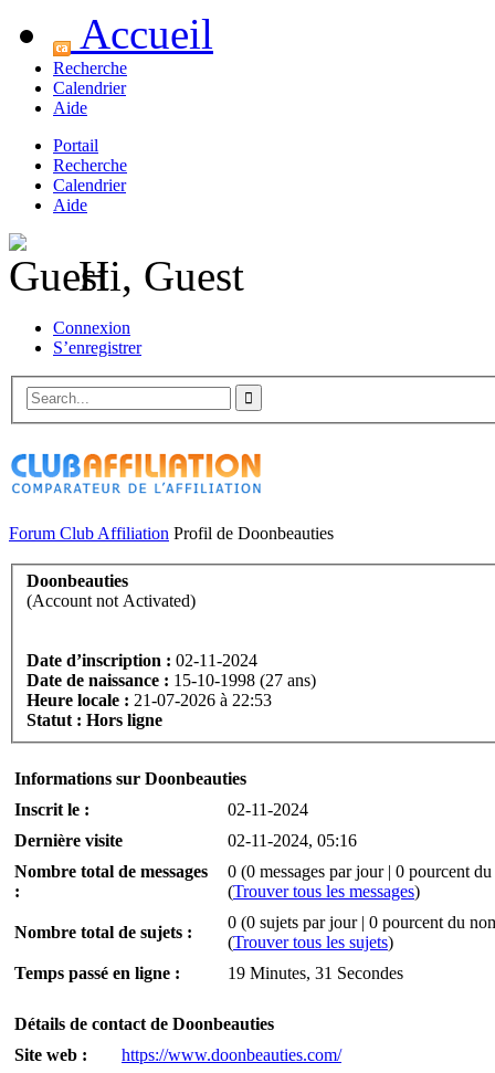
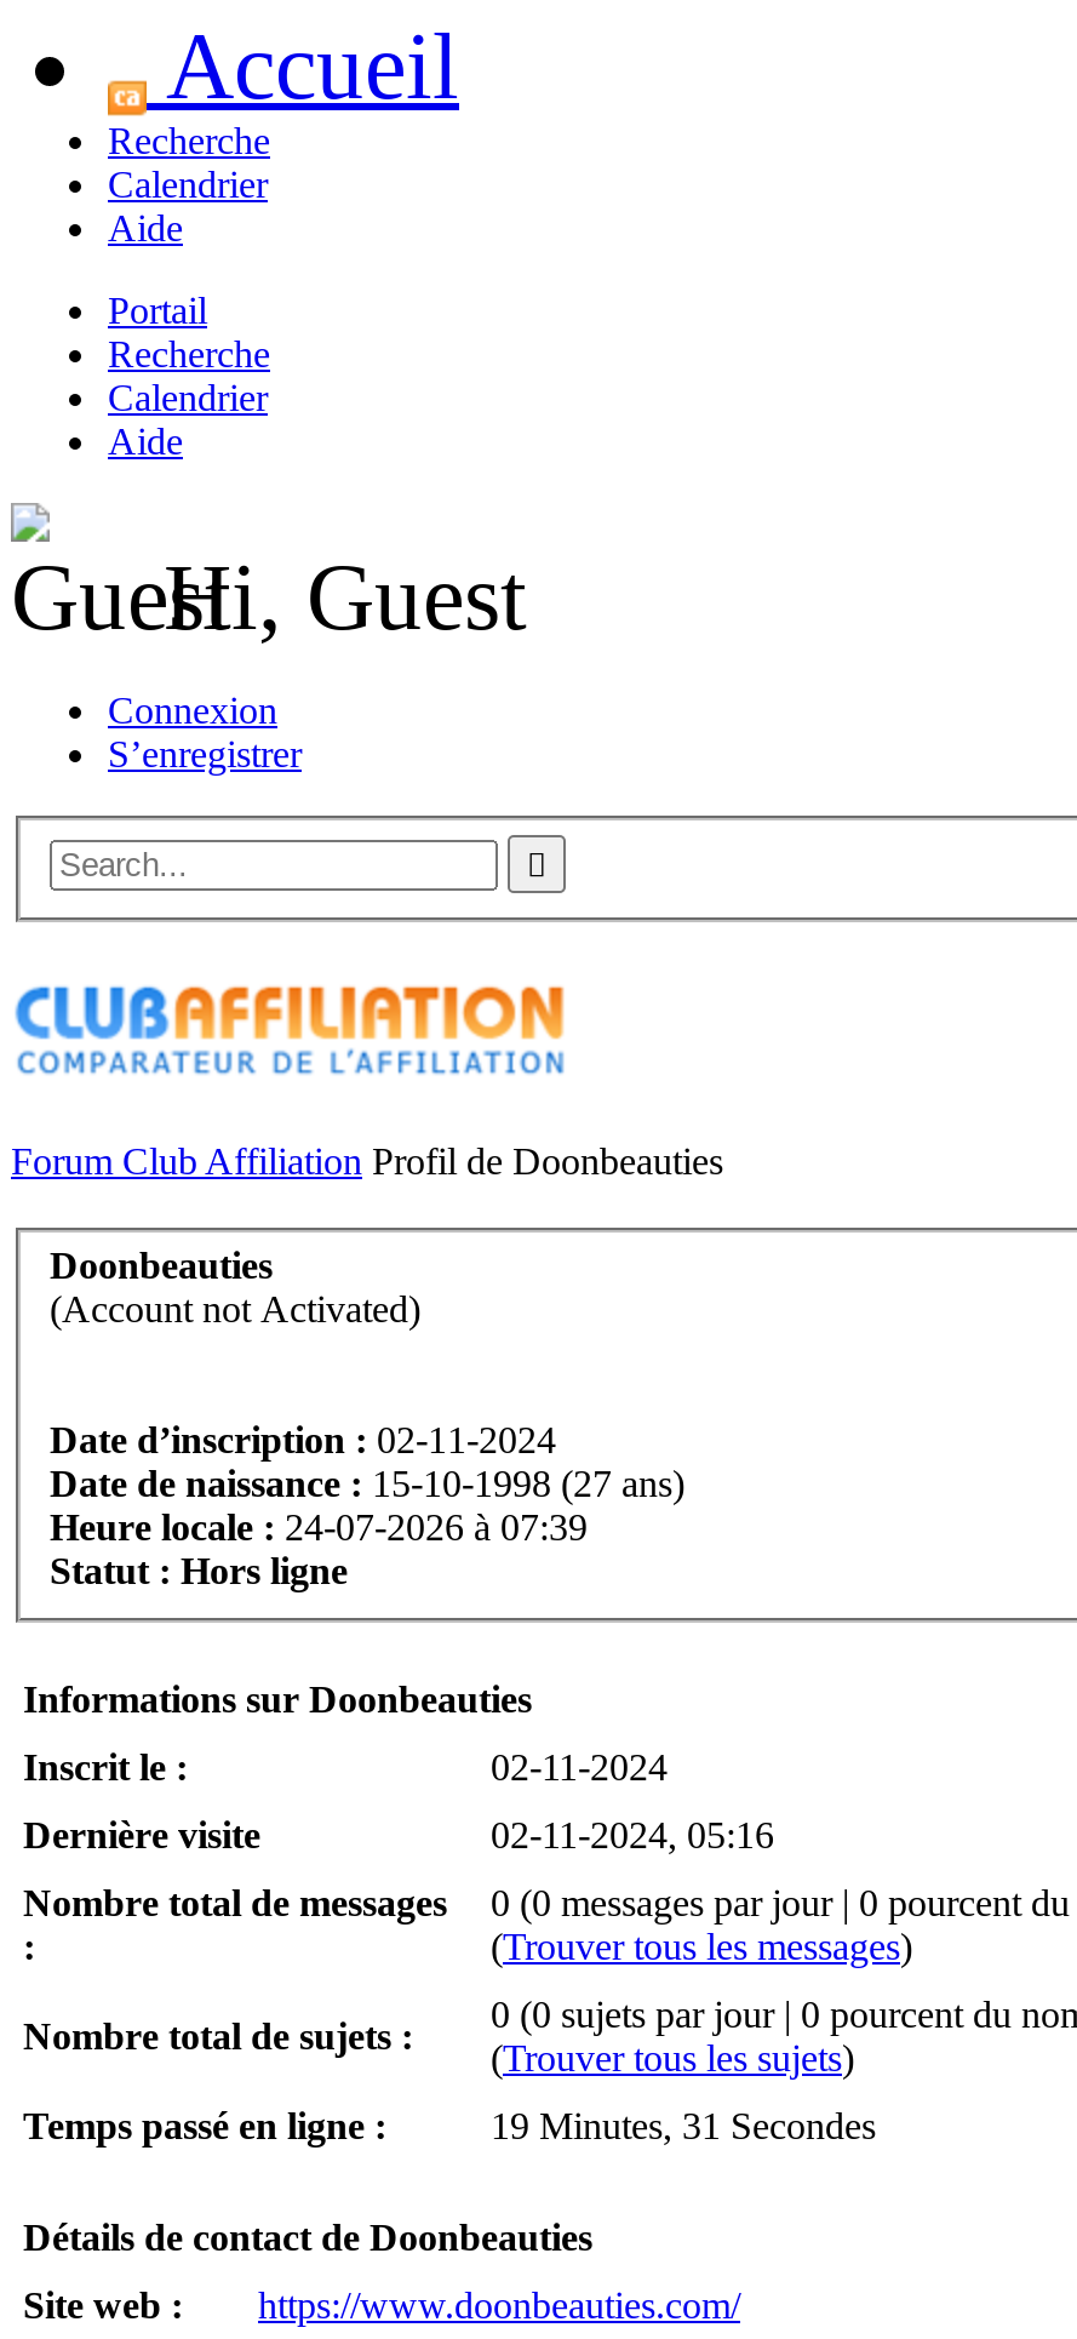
[27,691,272,710] Heure locale : 21-07-2026 à 22:53 -> [50,1507,588,1548] Heure locale : 24-07-2026 à 07:39

